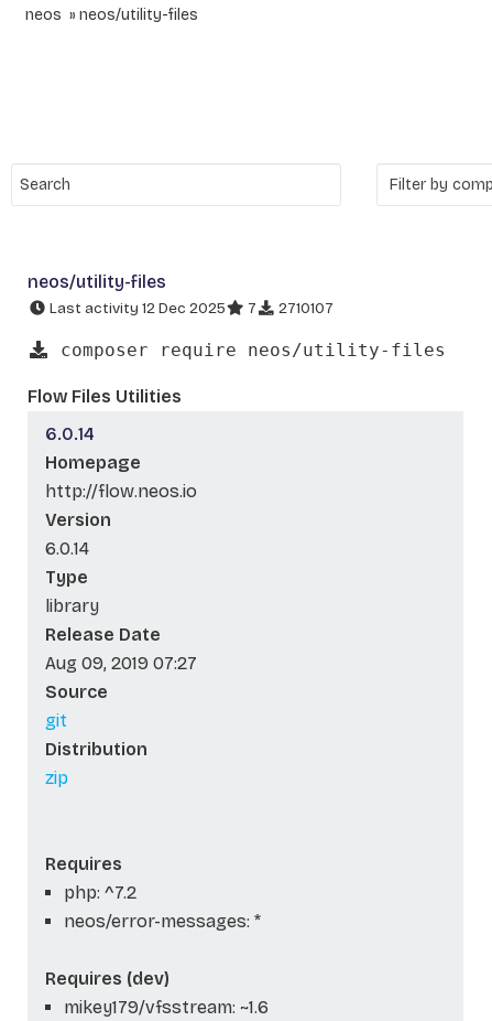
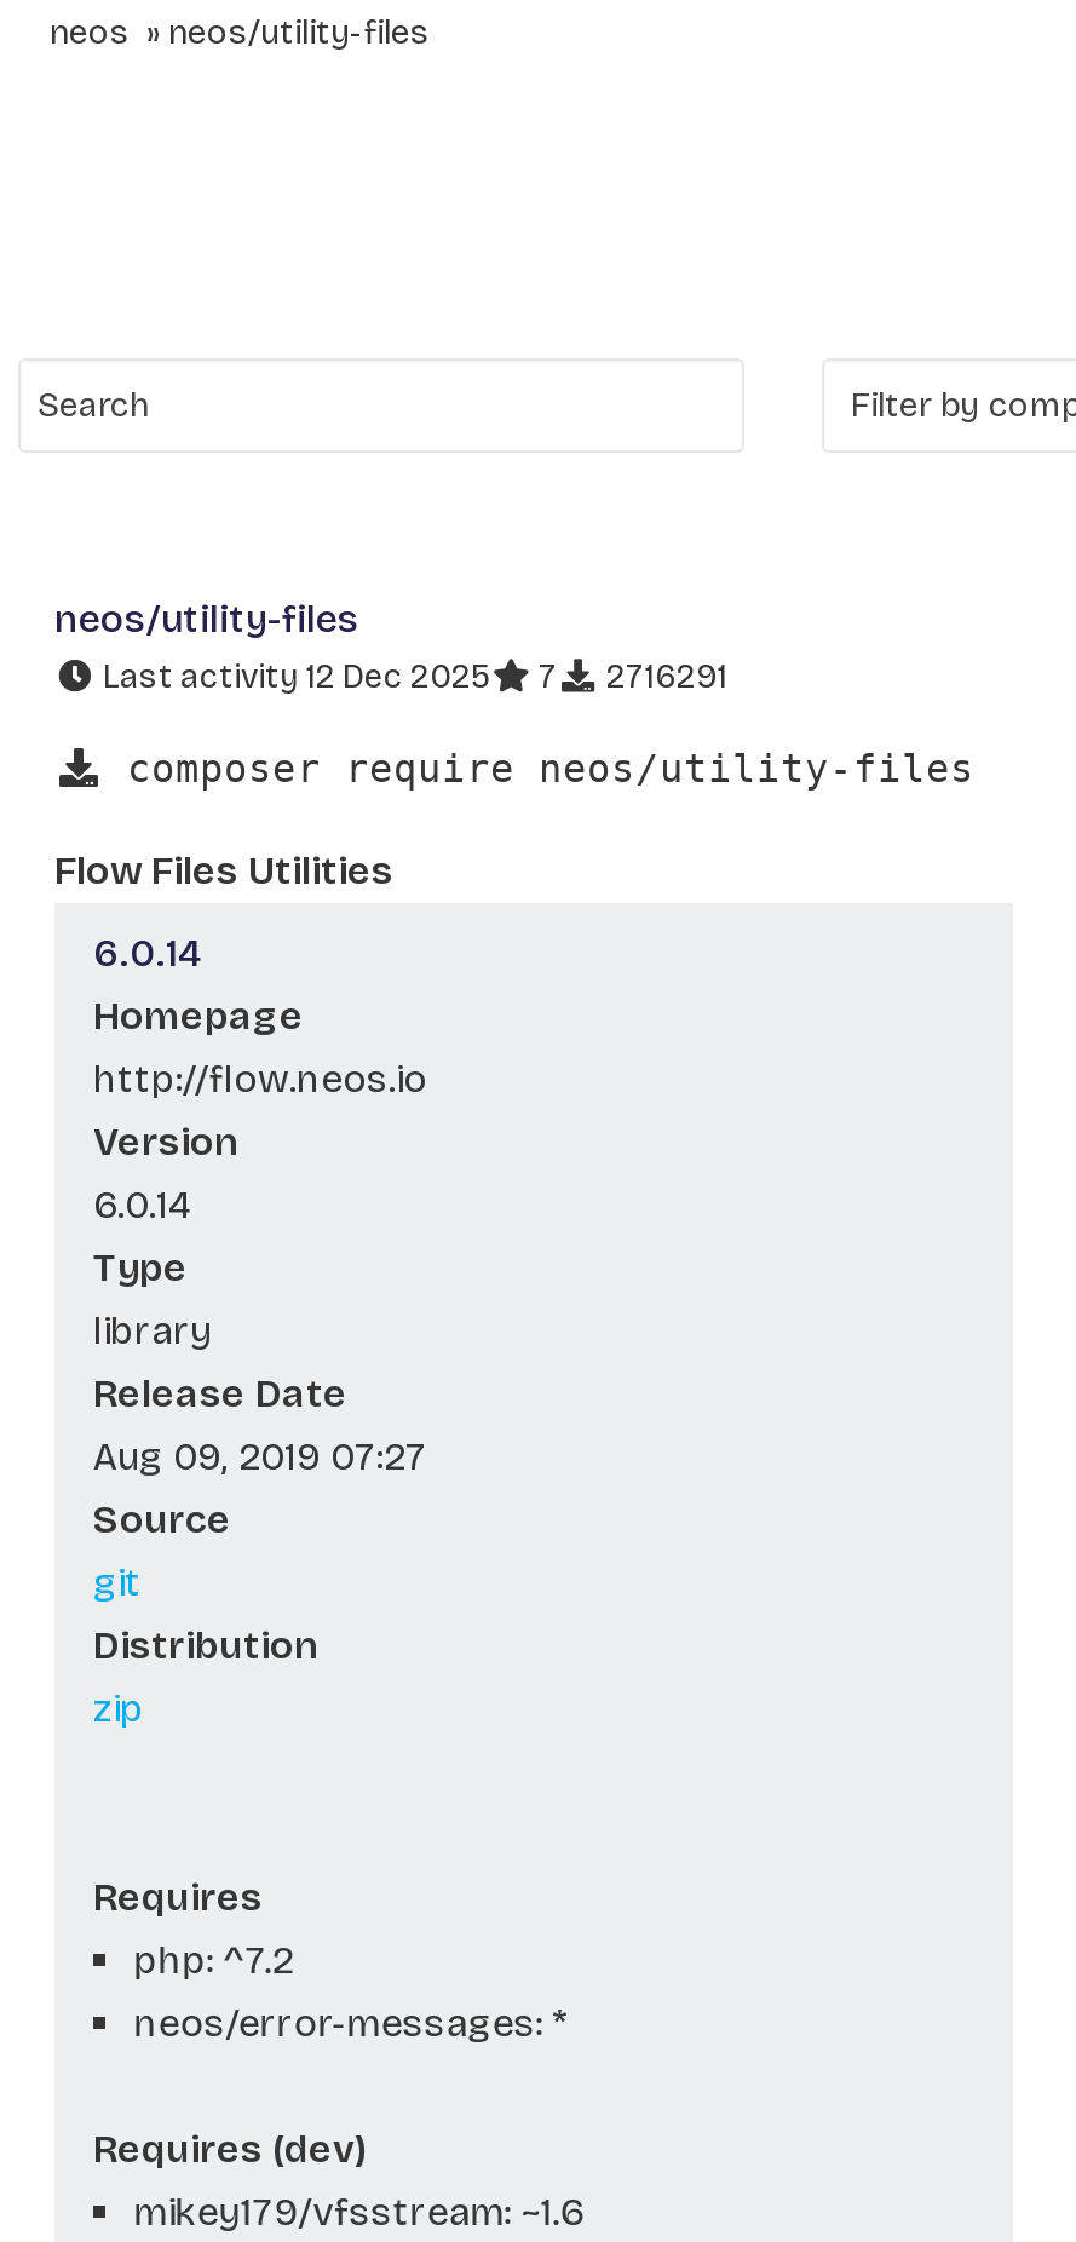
[46,299,334,318] Last activity 12 Dec 2025 7 2710107 -> [96,656,727,697] Last activity 12 Dec 2025 7 2716291

